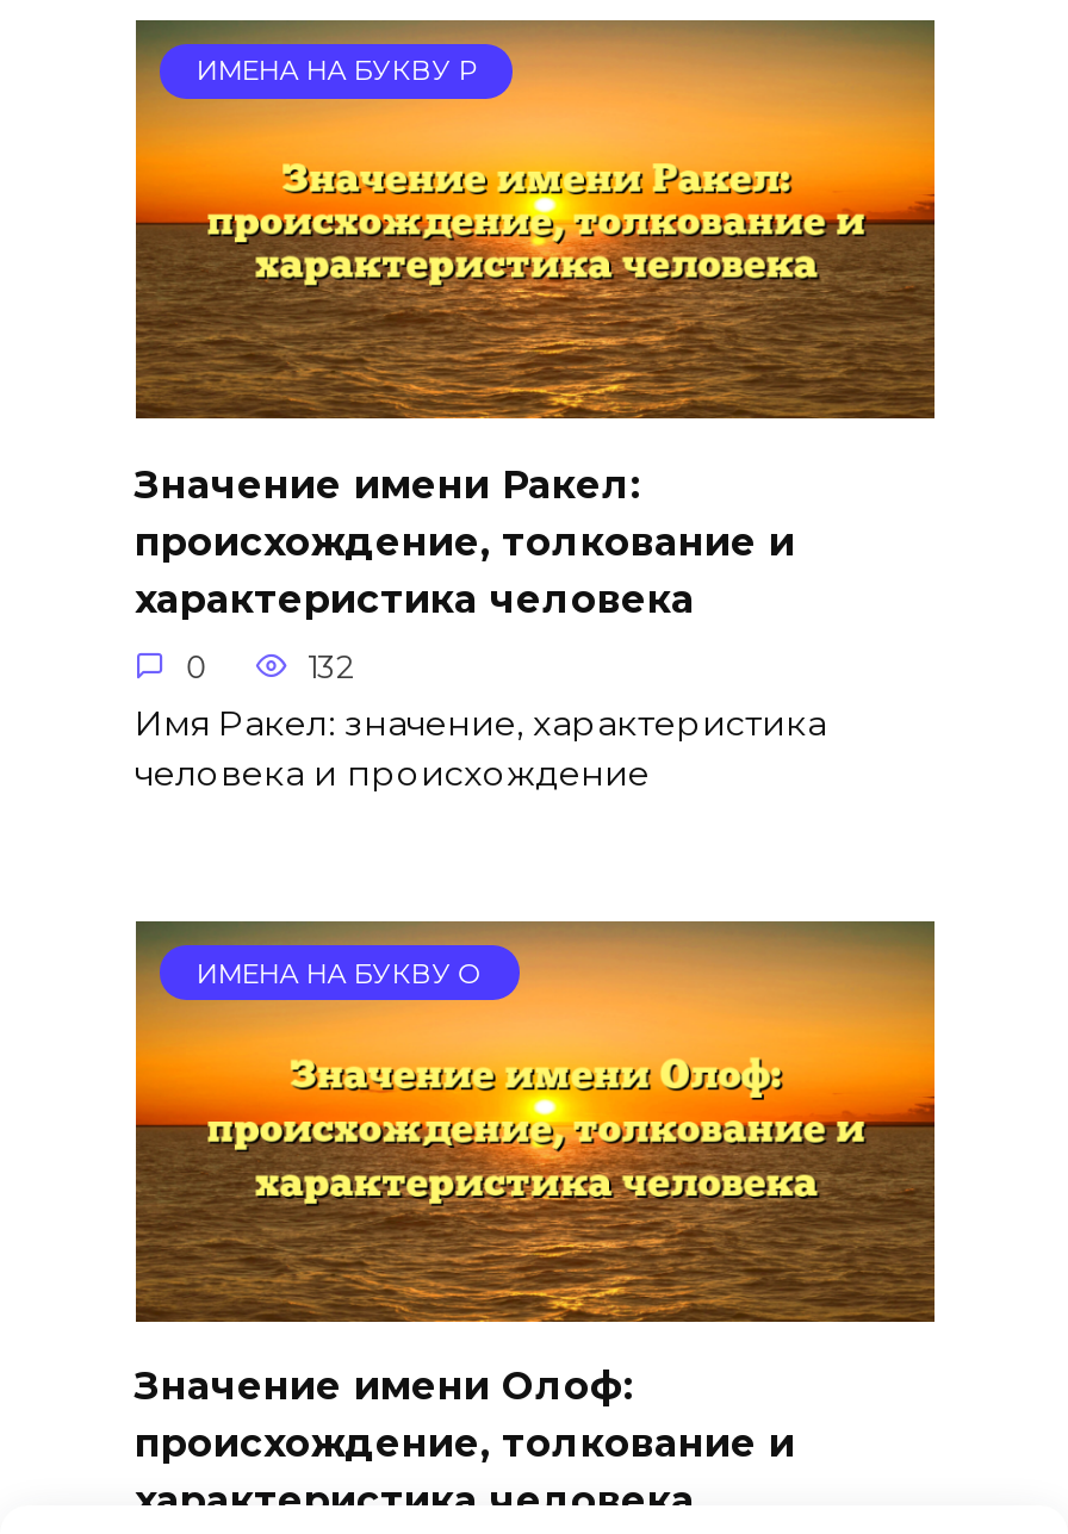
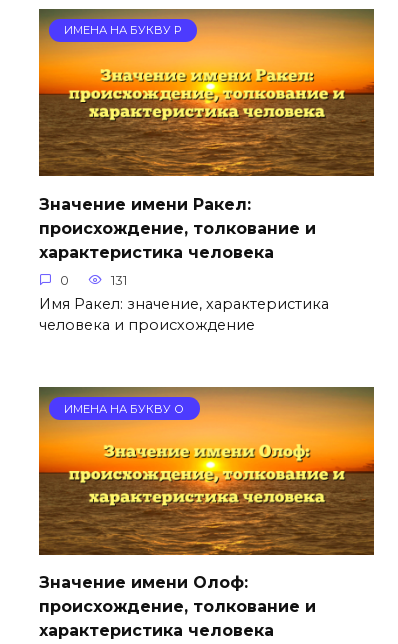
[308,649,353,685] 132 -> [111,273,127,288] 131

